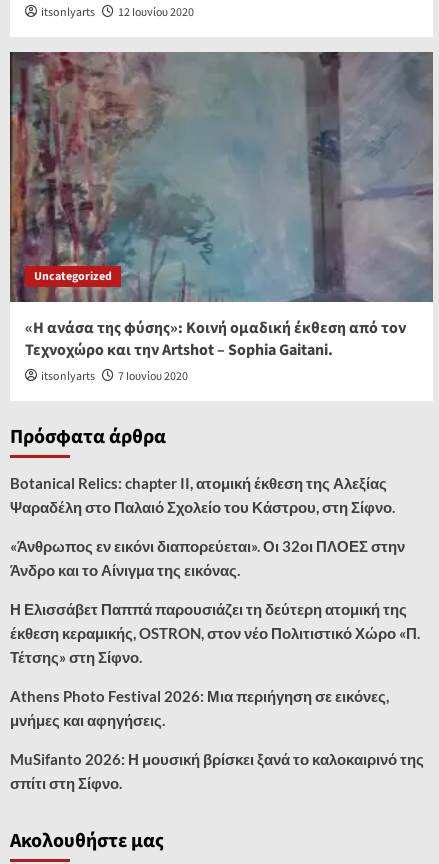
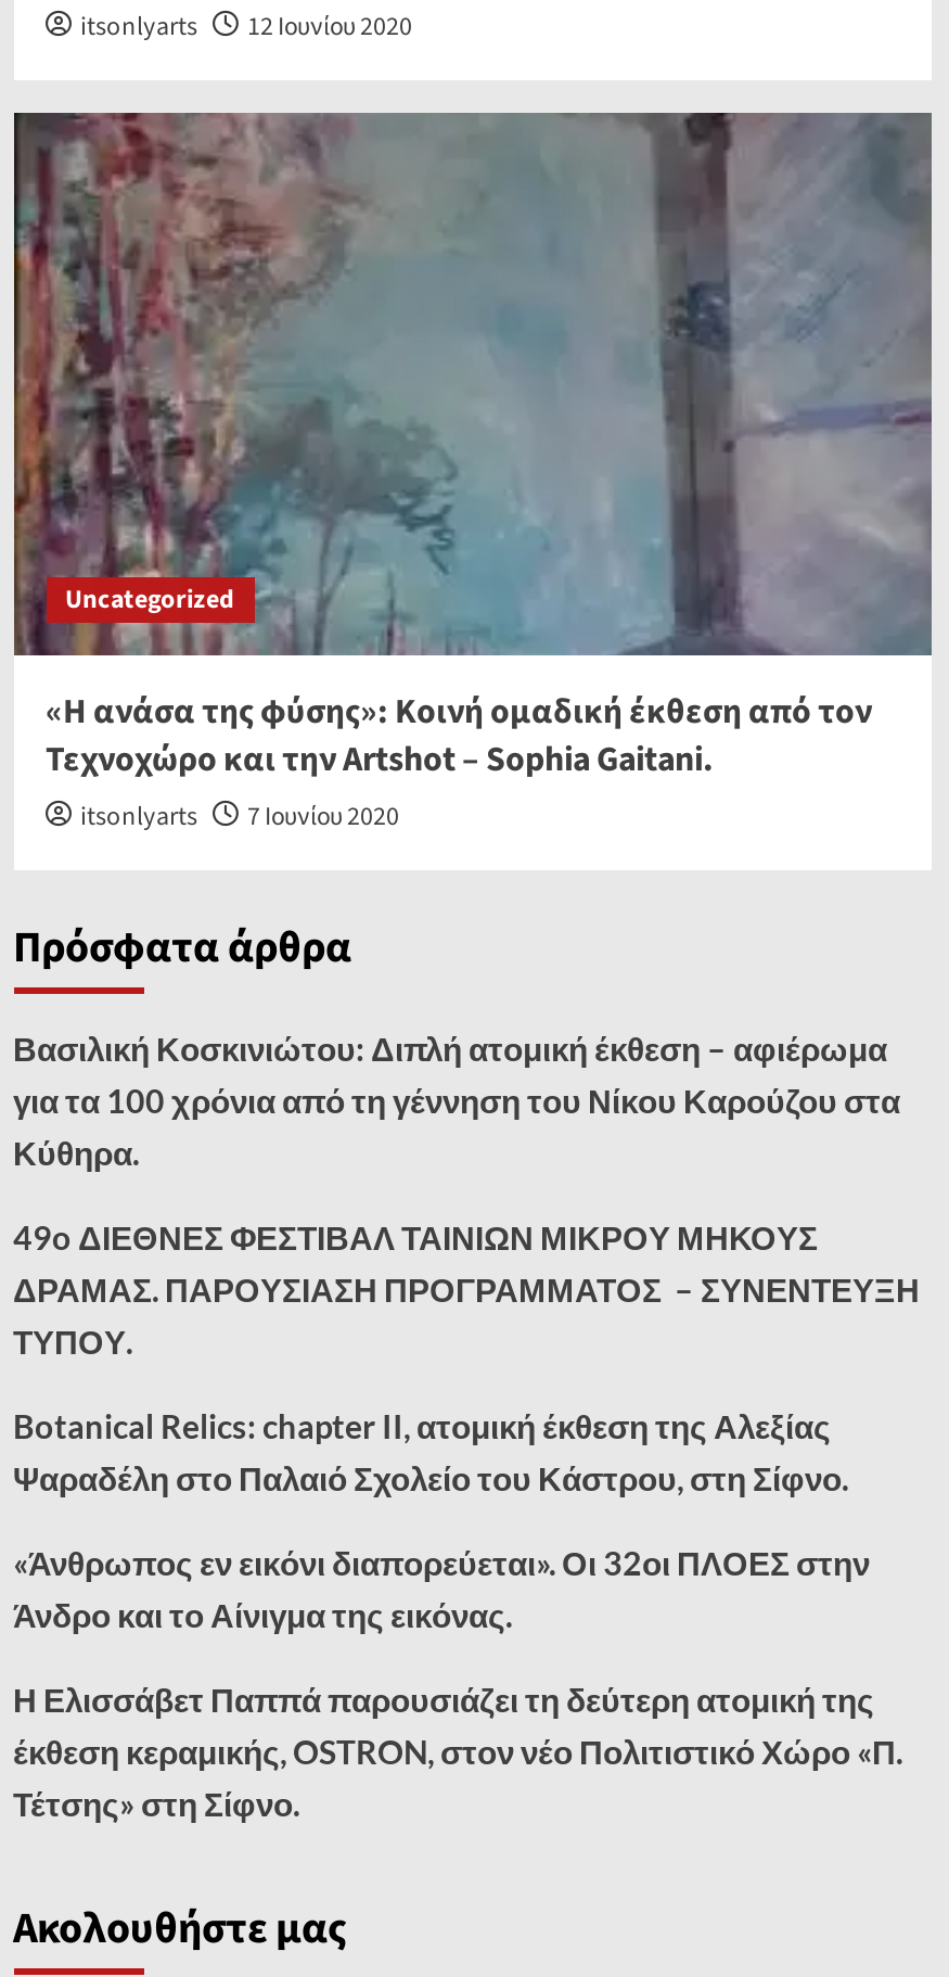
none -> [13,1029,920,1361] Βασιλική Κοσκινιώτου: Διπλή ατομική έκθεση – αφιέρωμα | για τα 100 χρόνια από τη γέννηση του Νίκου Καρούζου στα | Κύθηρα. | 49o ΔΙΕΘΝΕΣ ΦΕΣΤΙΒΑΛ ΤΑΙΝΙΩΝ ΜΙΚΡΟΥ ΜΗΚΟΥΣ | ΔΡΑΜΑΣ. ΠΑΡΟΥΣΙΑΣΗ ΠΡΟΓΡΑΜΜΑΤΟΣ – ΣΥΝΕΝΤΕΥΞΗ | ΤΥΠΟΥ.
moved [9,474,419,666] -> [13,1406,902,1823]: Botanical Relics: chapter II, ατομική έκθεση της Αλεξίας | Ψαραδέλη στο Παλαιό Σχολείο του Κάστρου, στη Σίφνο. | «Άνθρωπος εν εικόνι διαπορεύεται». Οι 32οι ΠΛΟΕΣ στην | Άνδρο και το Αίνιγμα της εικόνας. | Η Ελισσάβετ Παππά παρουσιάζει τη δεύτερη ατομική της | έκθεση κεραμικής, OSTRON, στον νέο Πολιτιστικό Χώρο «Π. | Τέτσης» στη Σίφνο.
[9,687,423,792] Athens Photo Festival 2026: Μια περιήγηση σε εικόνες, | μνήμες και αφηγήσεις. | MuSifanto 2026: Η μουσική βρίσκει ξανά το καλοκαιρινό της | σπίτι στη Σίφνο. -> none

